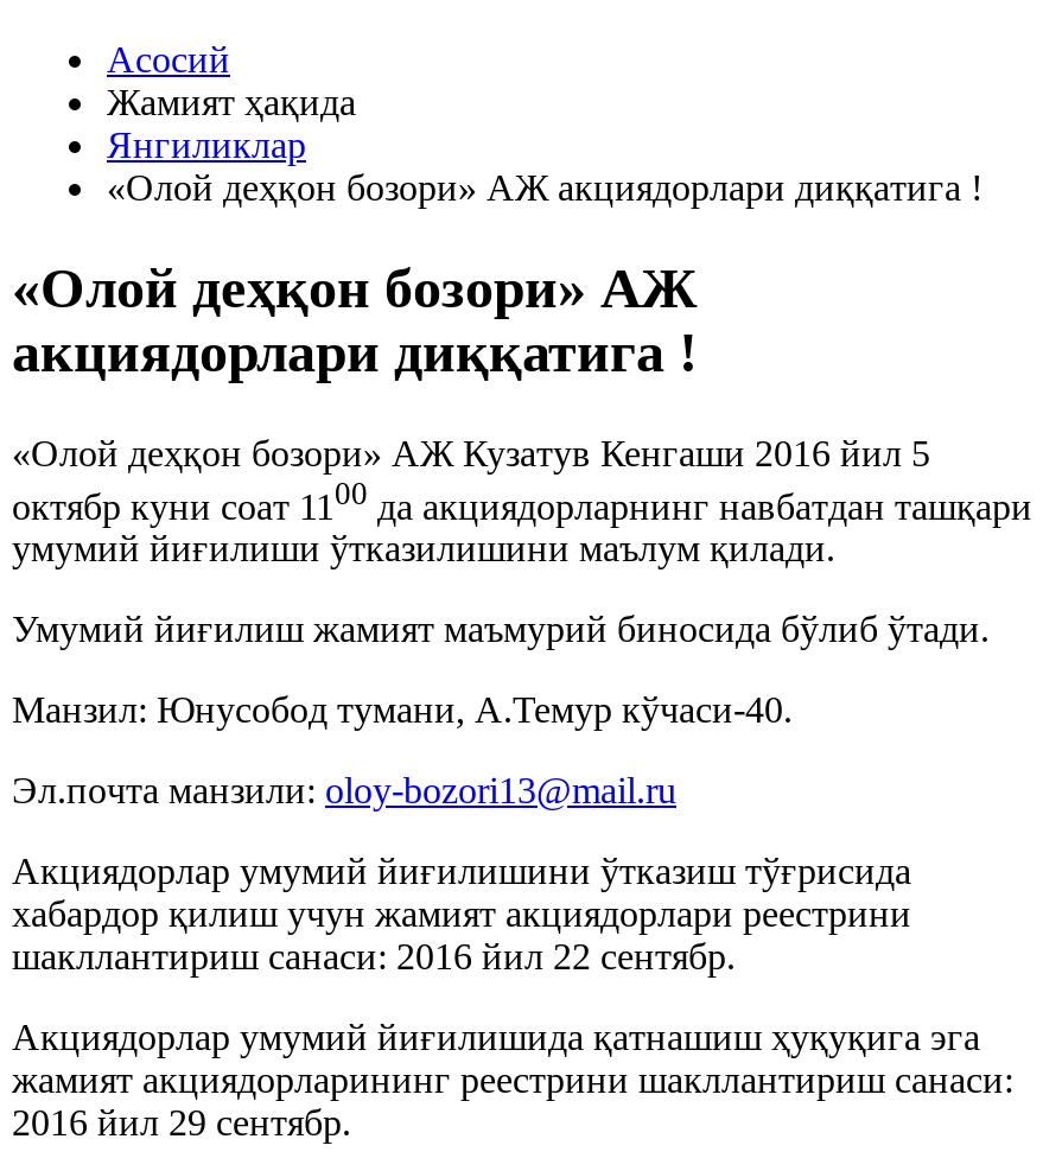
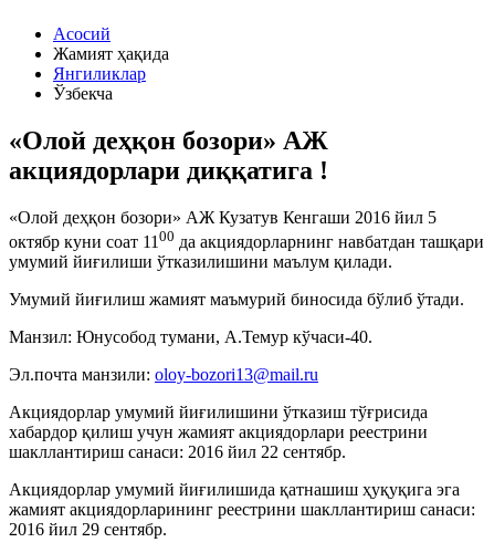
[107,168,982,208] «Олой деҳқон бозори» АЖ акциядорлари диққатига ! -> [53,84,113,103] Ўзбекча

